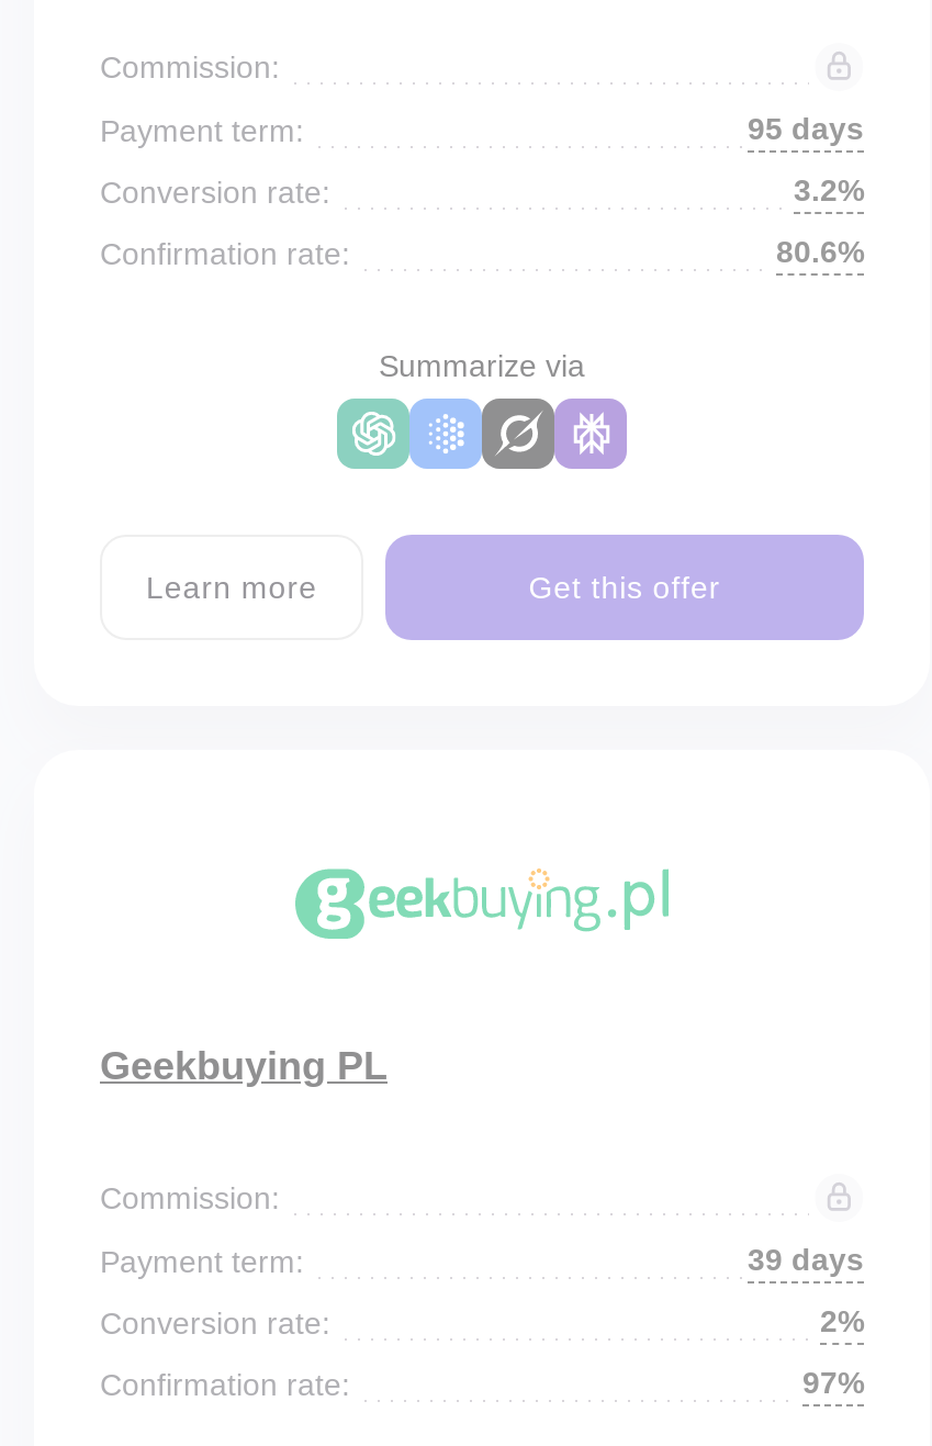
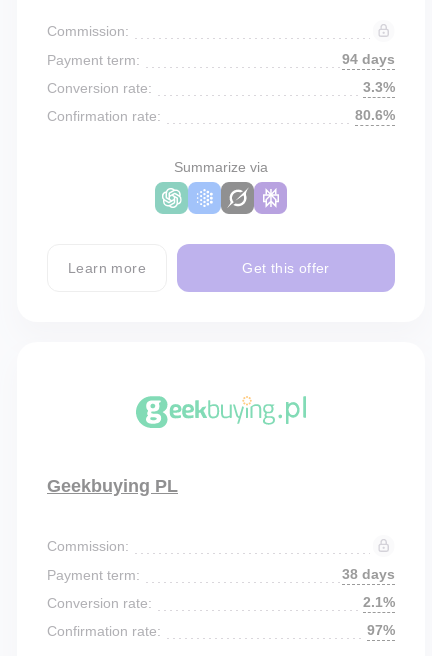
[748,111,864,146] 95 days -> [342,51,395,67] 94 days
[794,172,864,208] 3.2% -> [363,79,395,95] 3.3%
[748,1242,864,1277] 39 days -> [342,566,395,582] 38 days
[820,1303,864,1338] 2% -> [363,594,395,610] 2.1%

